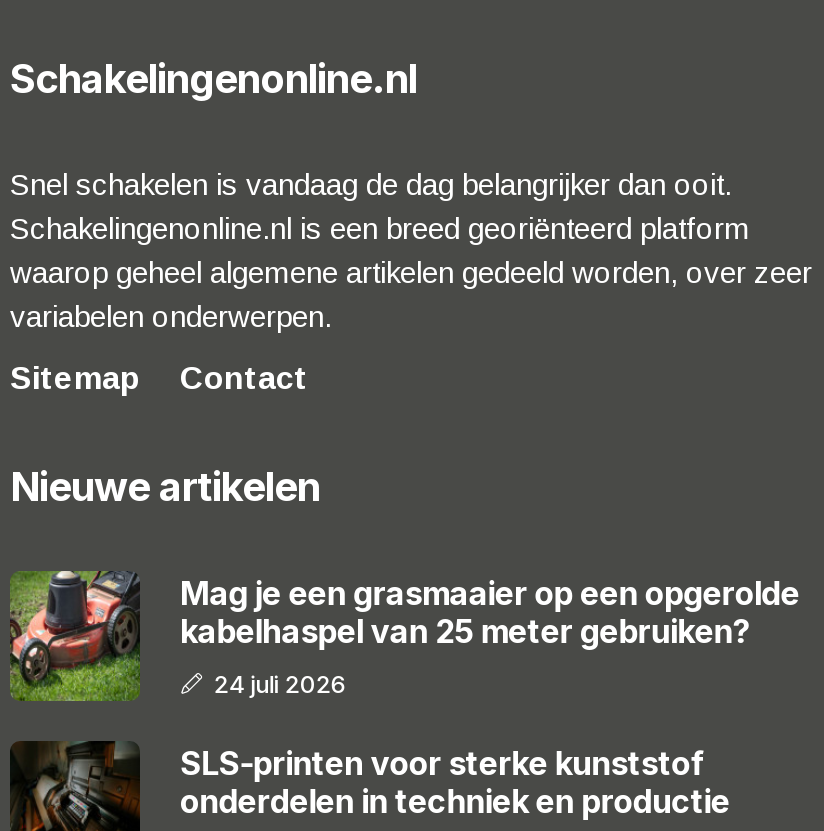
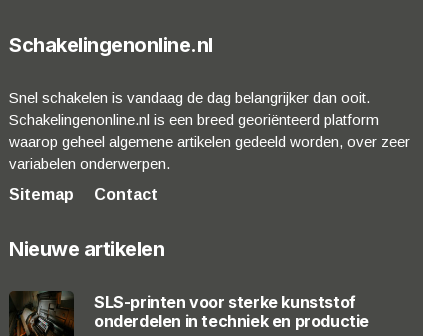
[10,571,800,703] [image] | Mag je een grasmaaier op een opgerolde | kabelhaspel van 25 meter gebruiken? | 24 juli 2026 -> none

